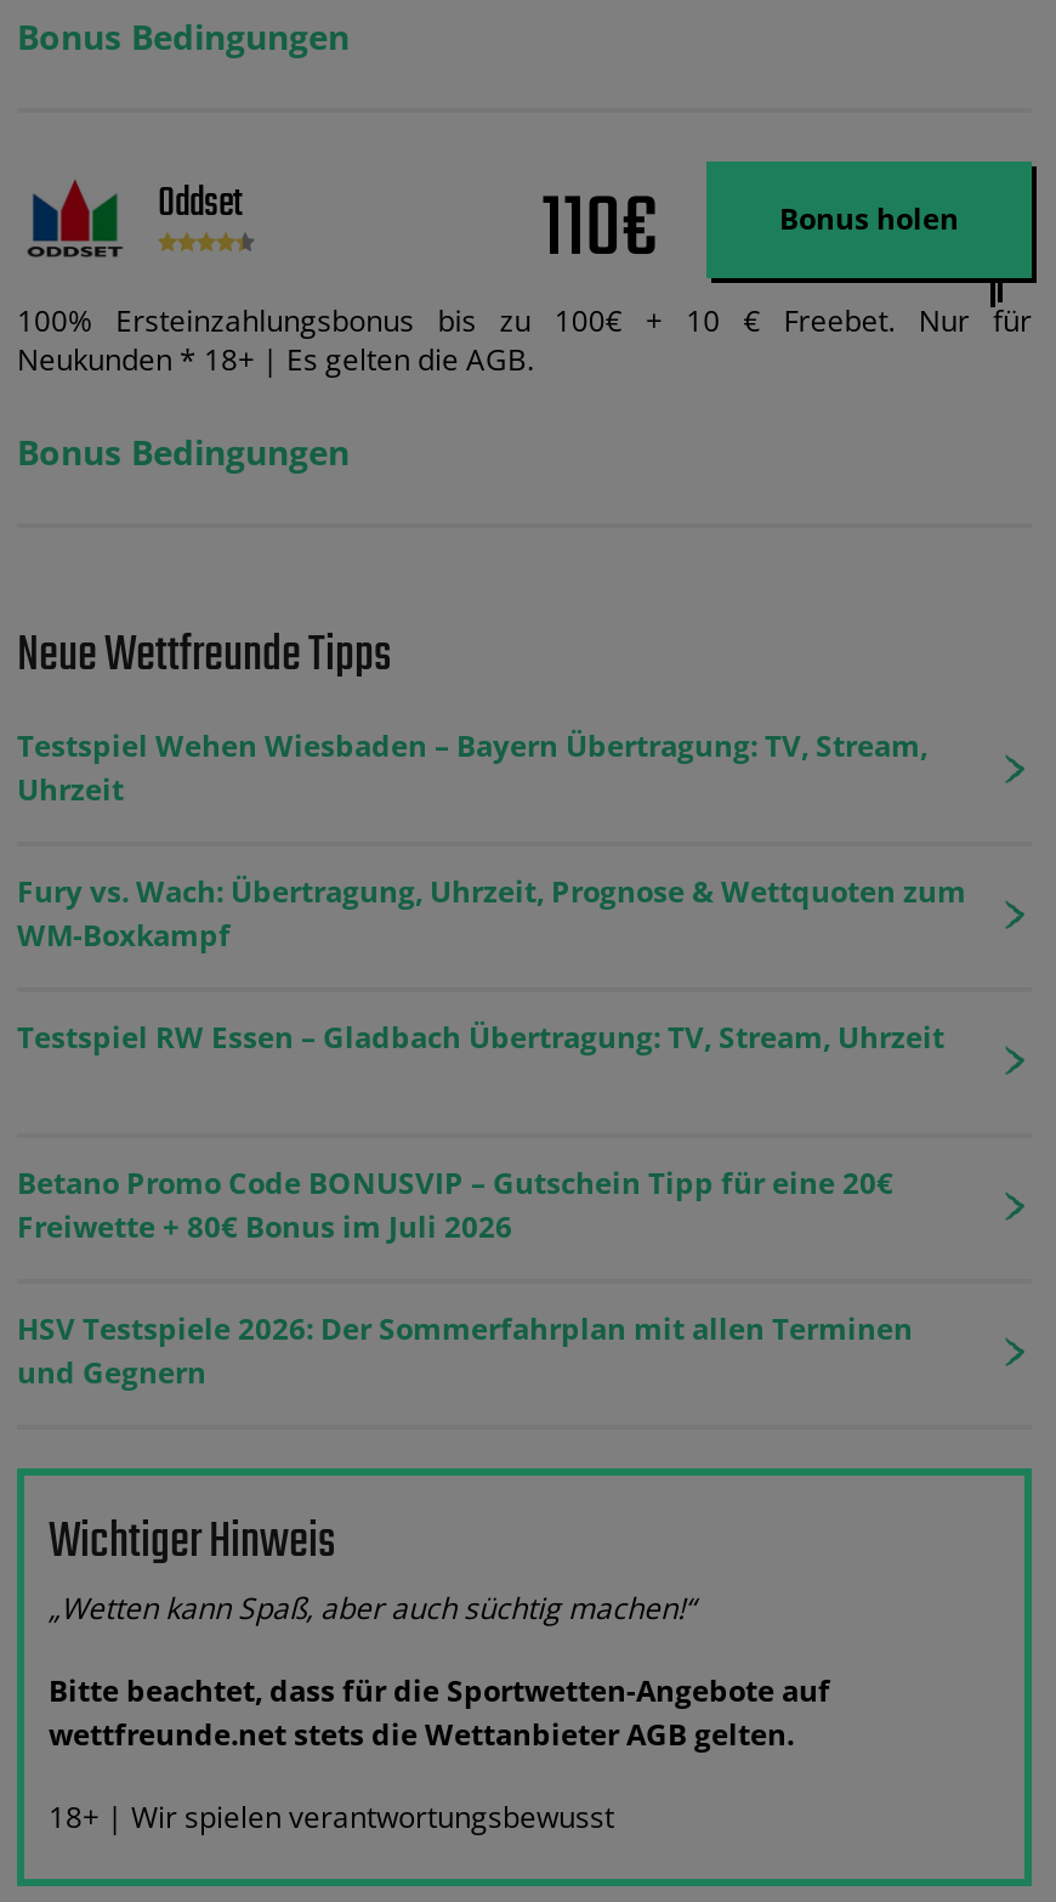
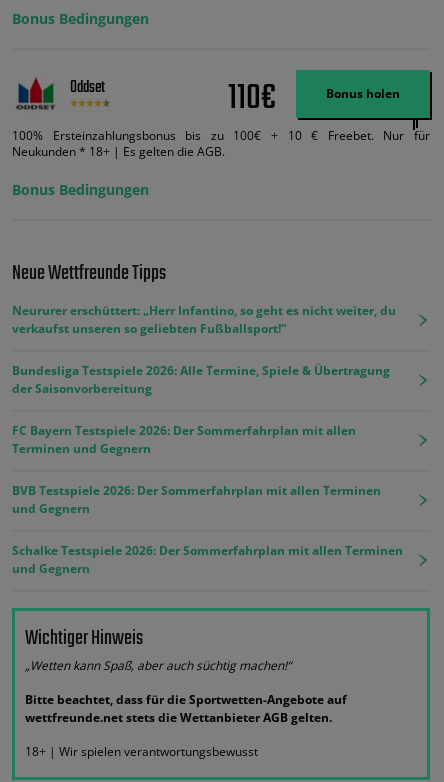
[17,725,927,810] Testspiel Wehen Wiesbaden – Bayern Übertragung: TV, Stream, | Uhrzeit -> [12,302,396,337] Neururer erschüttert: „Herr Infantino, so geht es nicht weiter, du | verkaufst unseren so geliebten Fußballsport!“
[17,870,966,955] Fury vs. Wach: Übertragung, Uhrzeit, Prognose & Wettquoten zum | WM-Boxkampf -> [12,362,390,397] Bundesliga Testspiele 2026: Alle Termine, Spiele & Übertragung | der Saisonvorbereitung
[17,1016,944,1057] Testspiel RW Essen – Gladbach Übertragung: TV, Stream, Uhrzeit -> [12,422,356,457] FC Bayern Testspiele 2026: Der Sommerfahrplan mit allen | Terminen und Gegnern
[17,1162,893,1247] Betano Promo Code BONUSVIP – Gutschein Tipp für eine 20€ | Freiwette + 80€ Bonus im Juli 2026 -> [12,482,381,517] BVB Testspiele 2026: Der Sommerfahrplan mit allen Terminen | und Gegnern
[17,1308,913,1349] HSV Testspiele 2026: Der Sommerfahrplan mit allen Terminen -> [12,542,403,559] Schalke Testspiele 2026: Der Sommerfahrplan mit allen Terminen

